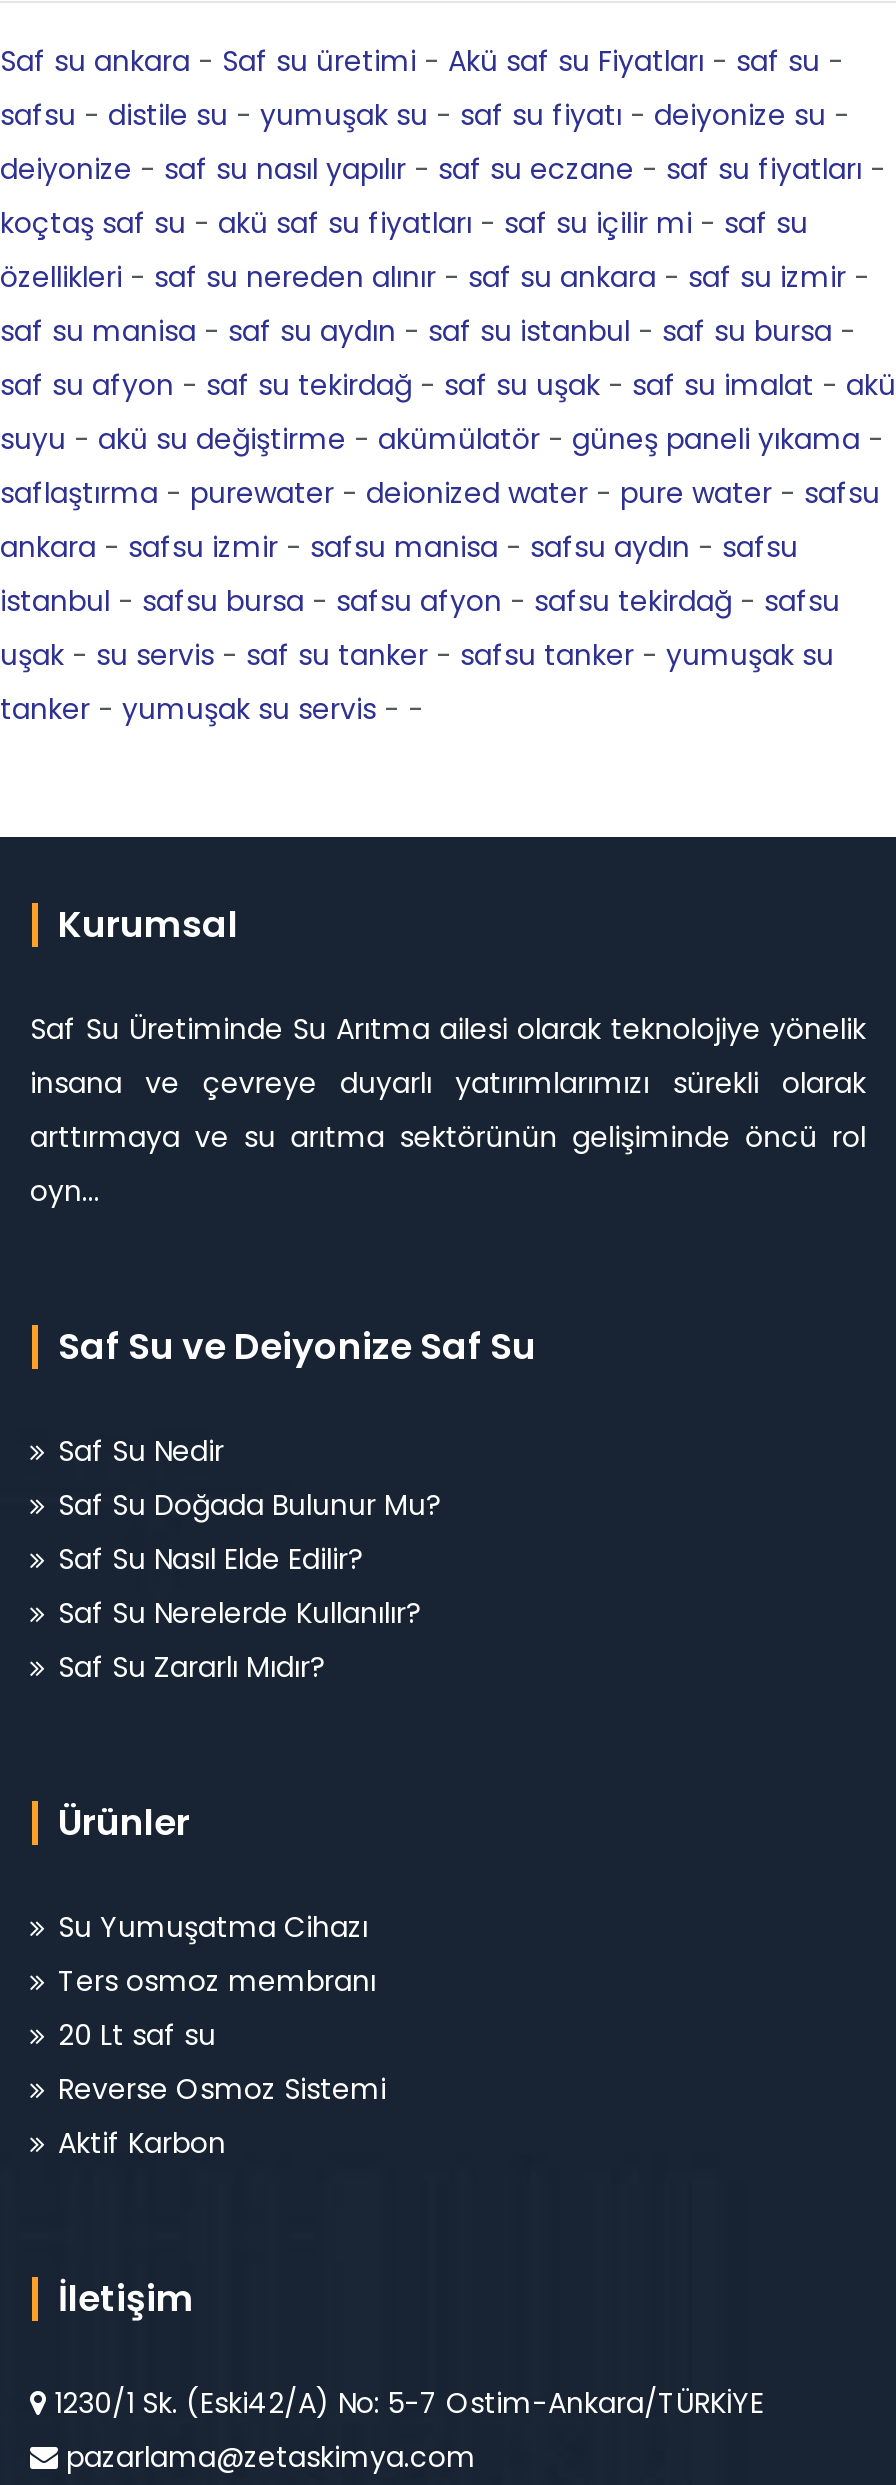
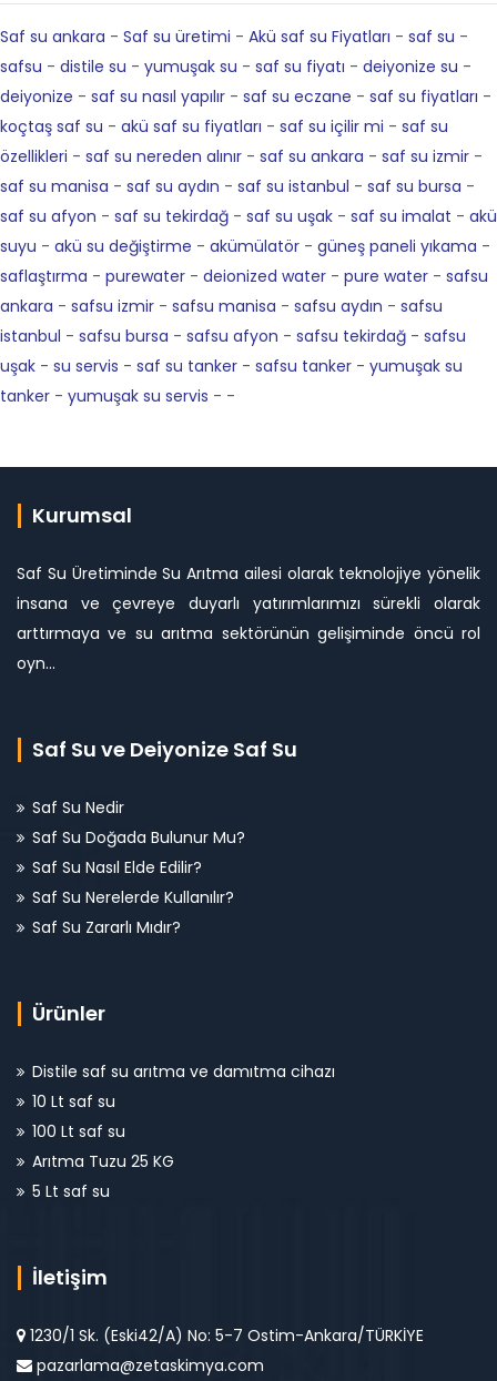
[58,1907,386,2163] Su Yumuşatma Cihazı | Ters osmoz membranı | 20 Lt saf su | Reverse Osmoz Sistemi | Aktif Karbon -> [32,1060,335,1202] Distile saf su arıtma ve damıtma cihazı | 10 Lt saf su | 100 Lt saf su | Arıtma Tuzu 25 KG | 5 Lt saf su

